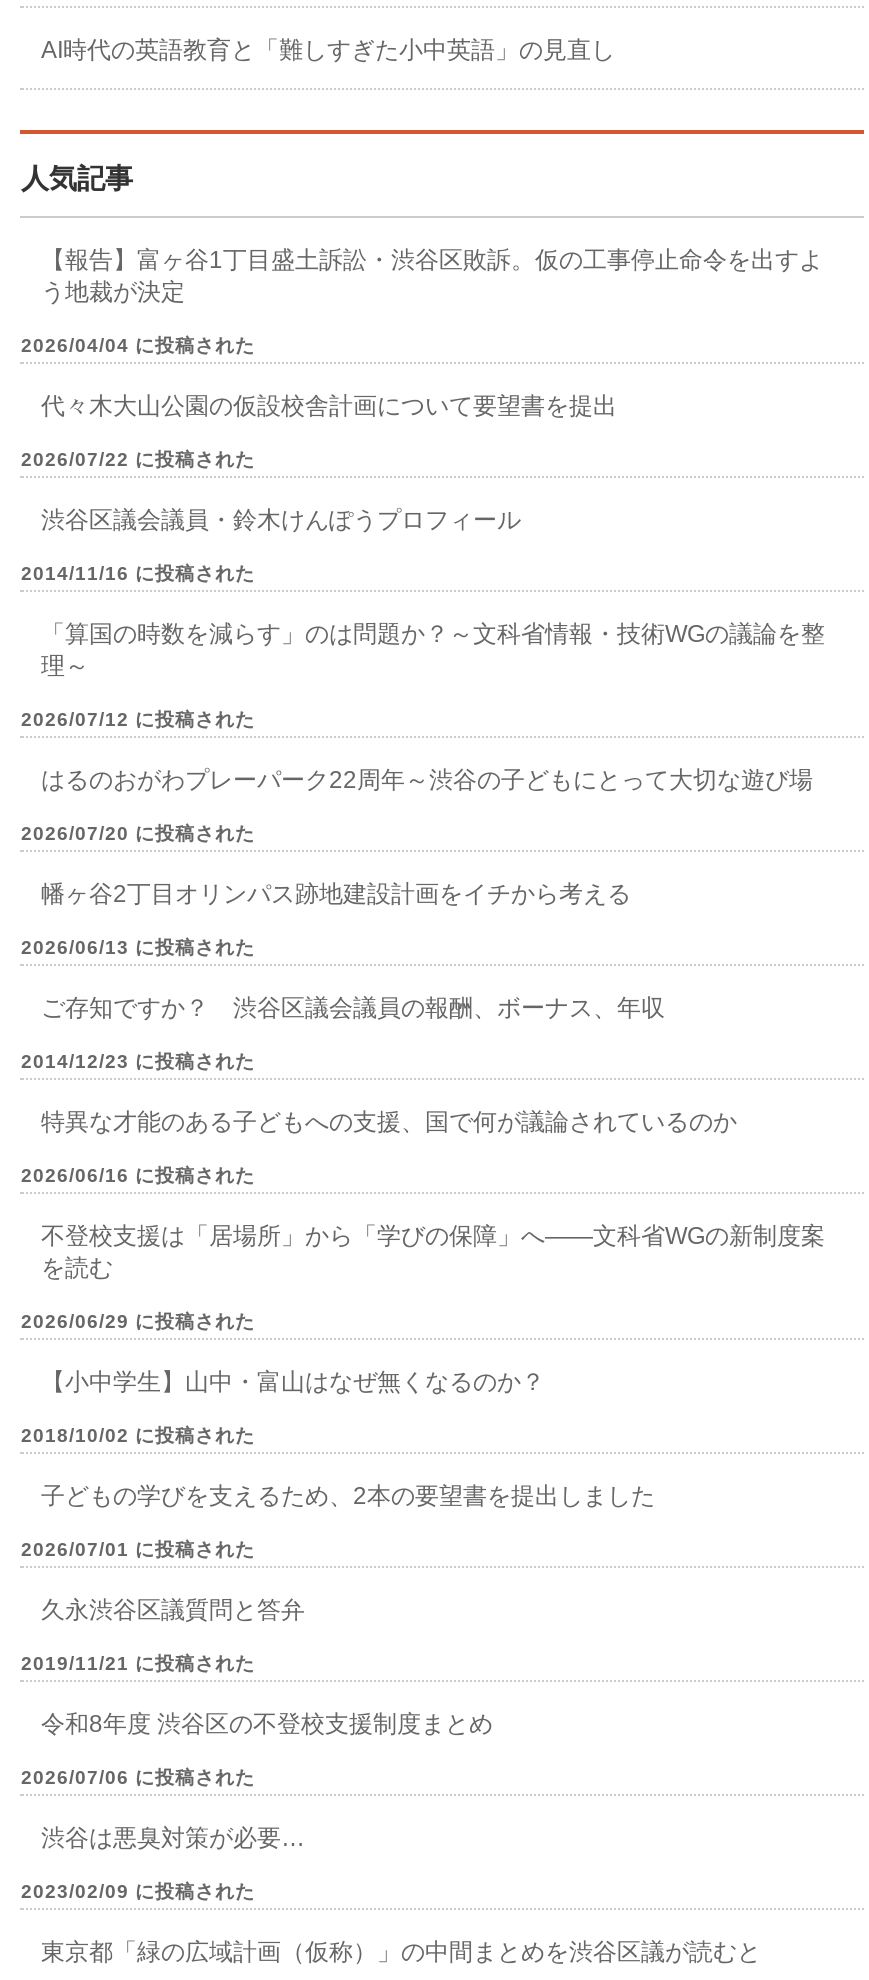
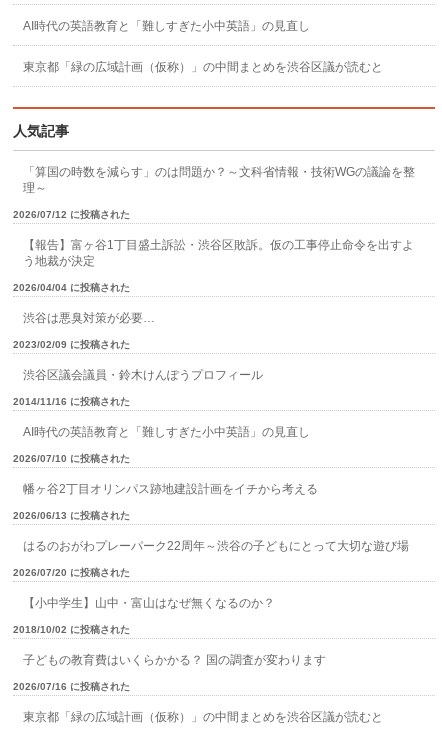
none -> [23,60,383,74] 東京都「緑の広域計画（仮称）」の中間まとめを渋谷区議が読むと
moved [21,162,133,194] -> [13,123,69,139]: 人気記事
moved [21,246,823,356] -> [13,238,414,293]: 【報告】富ヶ谷1丁目盛土訴訟・渋谷区敗訴。仮の工事停止命令を出すよ | う地裁が決定 | 2026/04/04 に投稿された
[21,392,617,470] 代々木大山公園の仮設校舎計画について要望書を提出 | 2026/07/22 に投稿された -> none
moved [21,506,521,584] -> [13,368,263,407]: 渋谷区議会議員・鈴木けんぽうプロフィール | 2014/11/16 に投稿された
moved [21,766,813,1446] -> [13,482,409,635]: 幡ヶ谷2丁目オリンパス跡地建設計画をイチから考える | 2026/06/13 に投稿された | はるのおがわプレーパーク22周年～渋谷の子どもにとって大切な遊び場 | 2026/07/20 に投稿された | 【小中学生】山中・富山はなぜ無くなるのか？ | 2018/10/02 に投稿された
[21,994,825,1788] ご存知ですか？ 渋谷区議会議員の報酬、ボーナス、年収 | 2014/12/23 に投稿された | 特異な才能のある子どもへの支援、国で何が議論されているのか | 2026/06/16 に投稿された | 不登校支援は「居場所」から「学びの保障」へ――文科省WGの新制度案 | を読む | 2026/06/29 に投稿された | 子どもの学びを支えるため、2本の要望書を提出しました | 2026/07/01 に投稿された | 久永渋谷区議質問と答弁 | 2019/11/21 に投稿された | 令和8年度 渋谷区の不登校支援制度まとめ | 2026/07/06 に投稿された -> none
moved [21,1824,305,1902] -> [13,311,155,350]: 渋谷は悪臭対策が必要… | 2023/02/09 に投稿された
none -> [13,425,326,692] AI時代の英語教育と「難しすぎた小中英語」の見直し | 2026/07/10 に投稿された | 子どもの教育費はいくらかかる？ 国の調査が変わります | 2026/07/16 に投稿された

